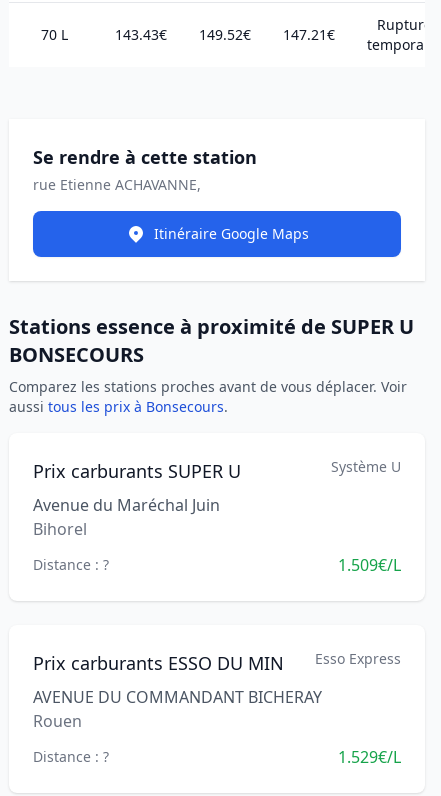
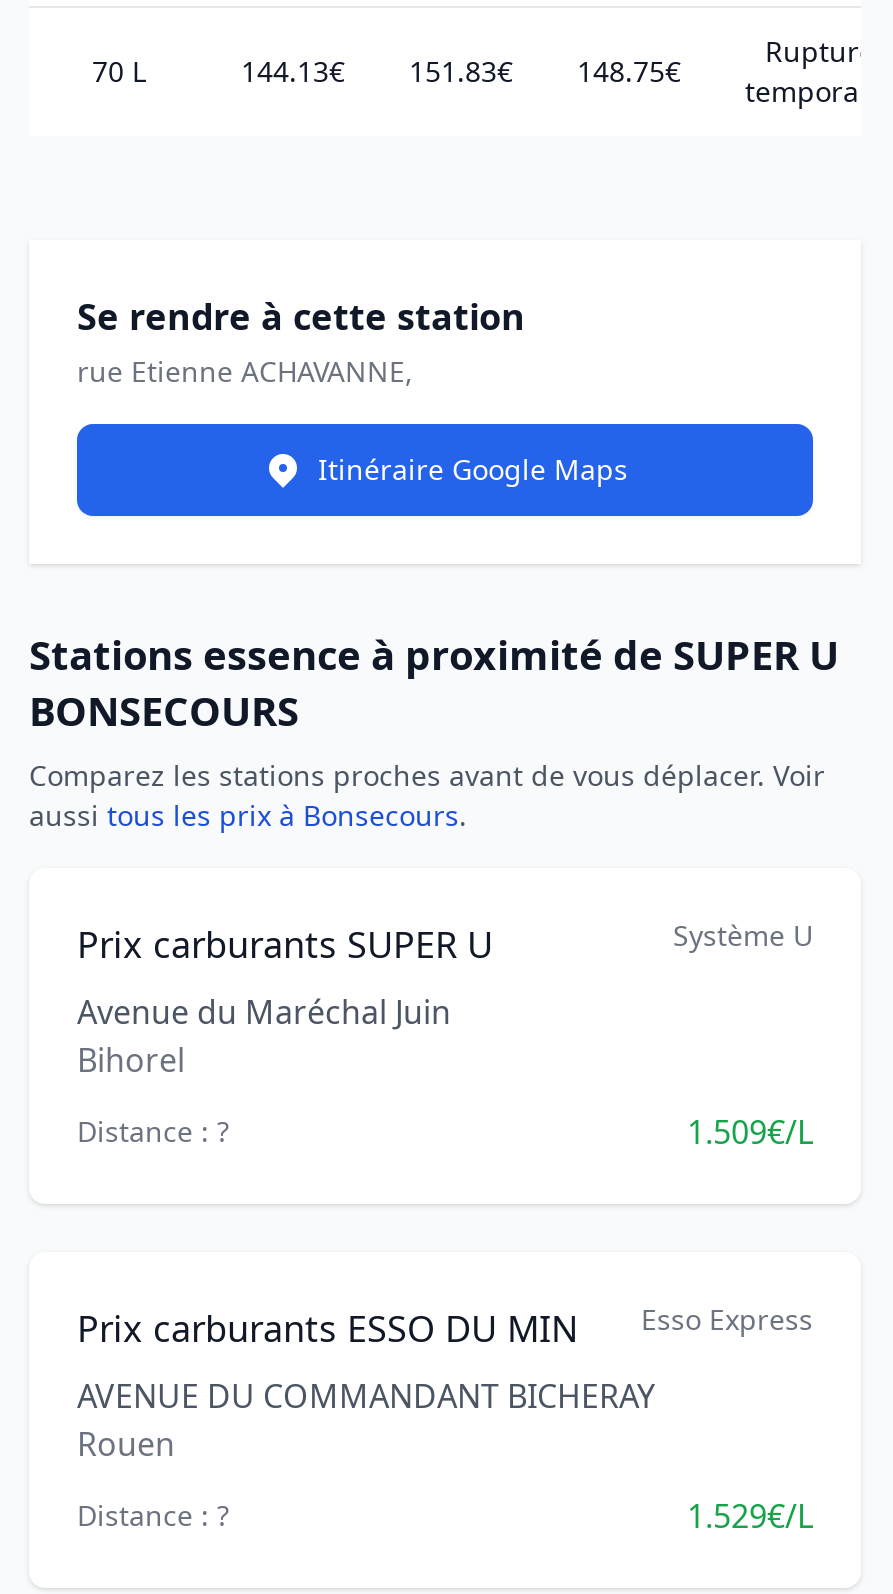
[115,25,167,44] 143.43€ -> [241,52,345,90] 144.13€
[199,25,251,44] 149.52€ -> [409,52,513,90] 151.83€
[283,25,335,44] 147.21€ -> [577,52,681,90] 148.75€

